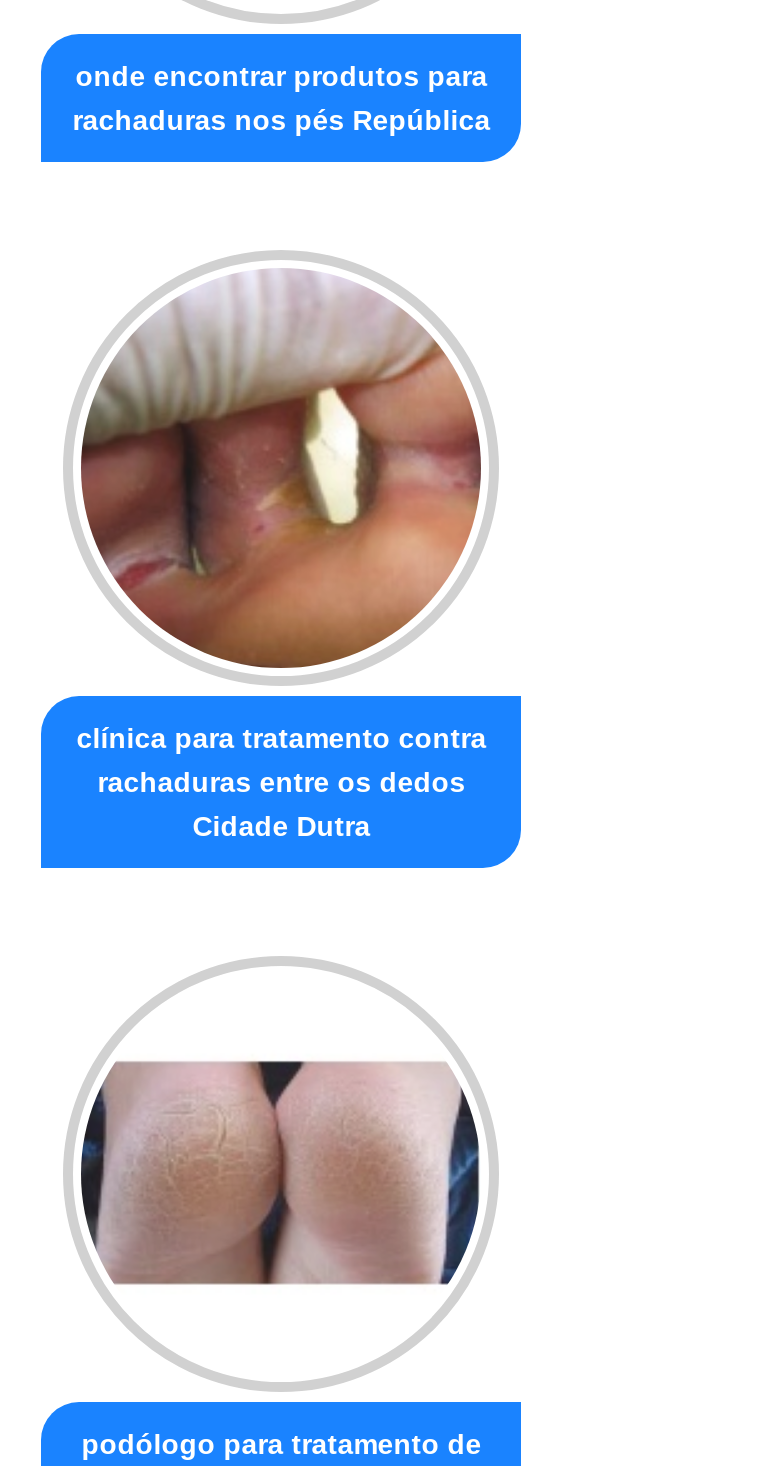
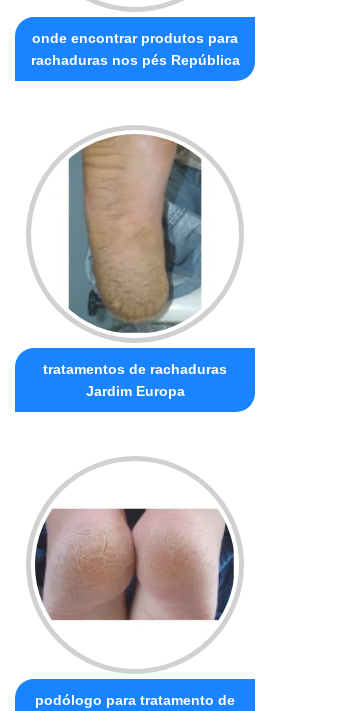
[76,270,486,841] [image] | clínica para tratamento contra | rachaduras entre os dedos | Cidade Dutra -> [36,135,234,399] [image] | tratamentos de rachaduras | Jardim Europa

